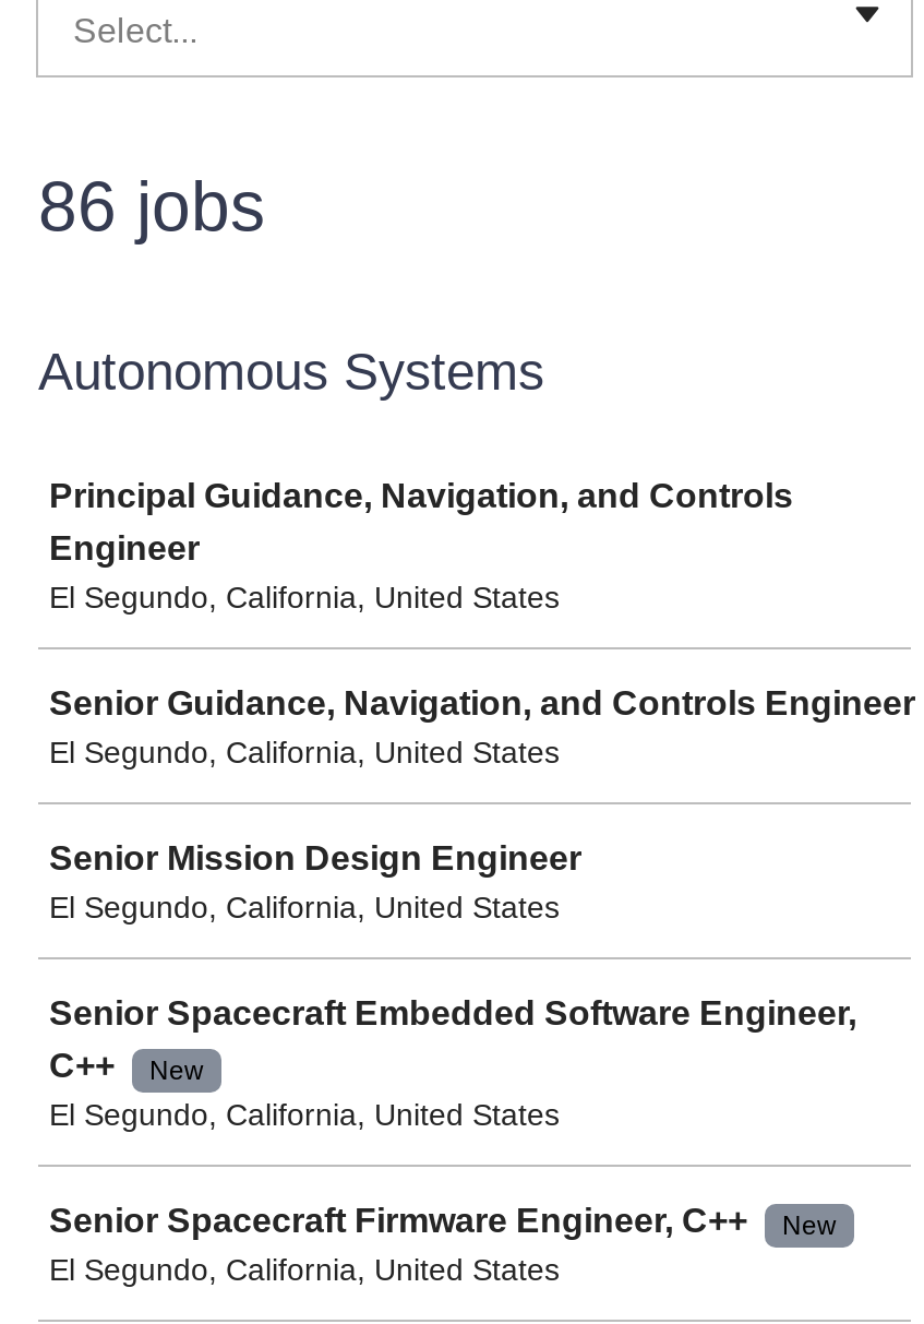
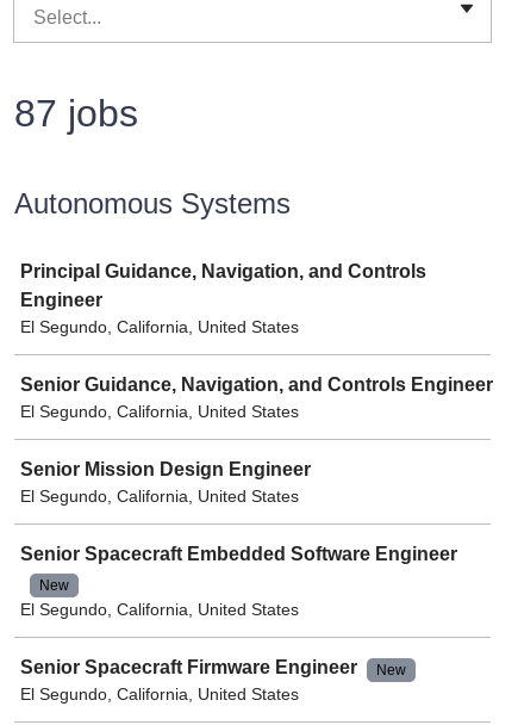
[38,167,265,246] 86 jobs -> [14,92,138,135] 87 jobs
[49,994,856,1084] Senior Spacecraft Embedded Software Engineer, | C++ -> [20,544,457,564] Senior Spacecraft Embedded Software Engineer
[49,1202,747,1239] Senior Spacecraft Firmware Engineer, C++ -> [20,657,357,677] Senior Spacecraft Firmware Engineer

